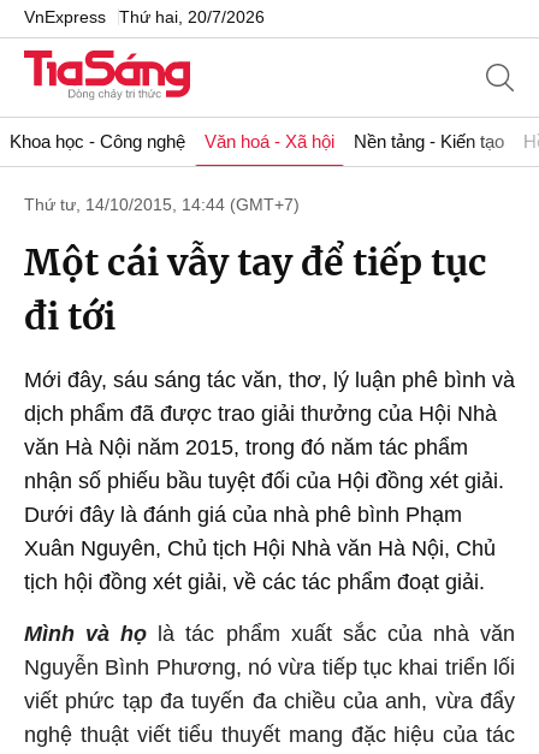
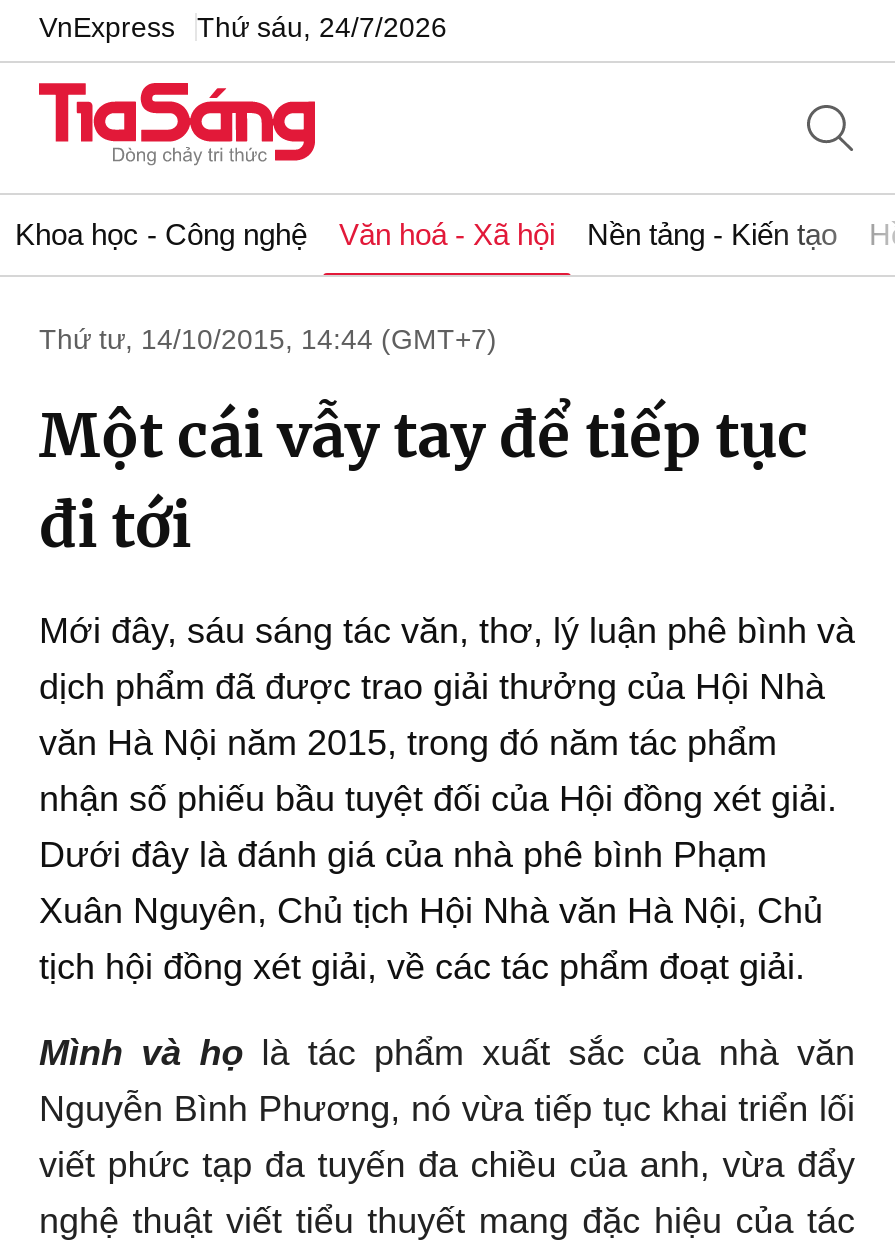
[24,7,265,26] VnExpress Thứ hai, 20/7/2026 -> [39,10,447,42] VnExpress Thứ sáu, 24/7/2026

